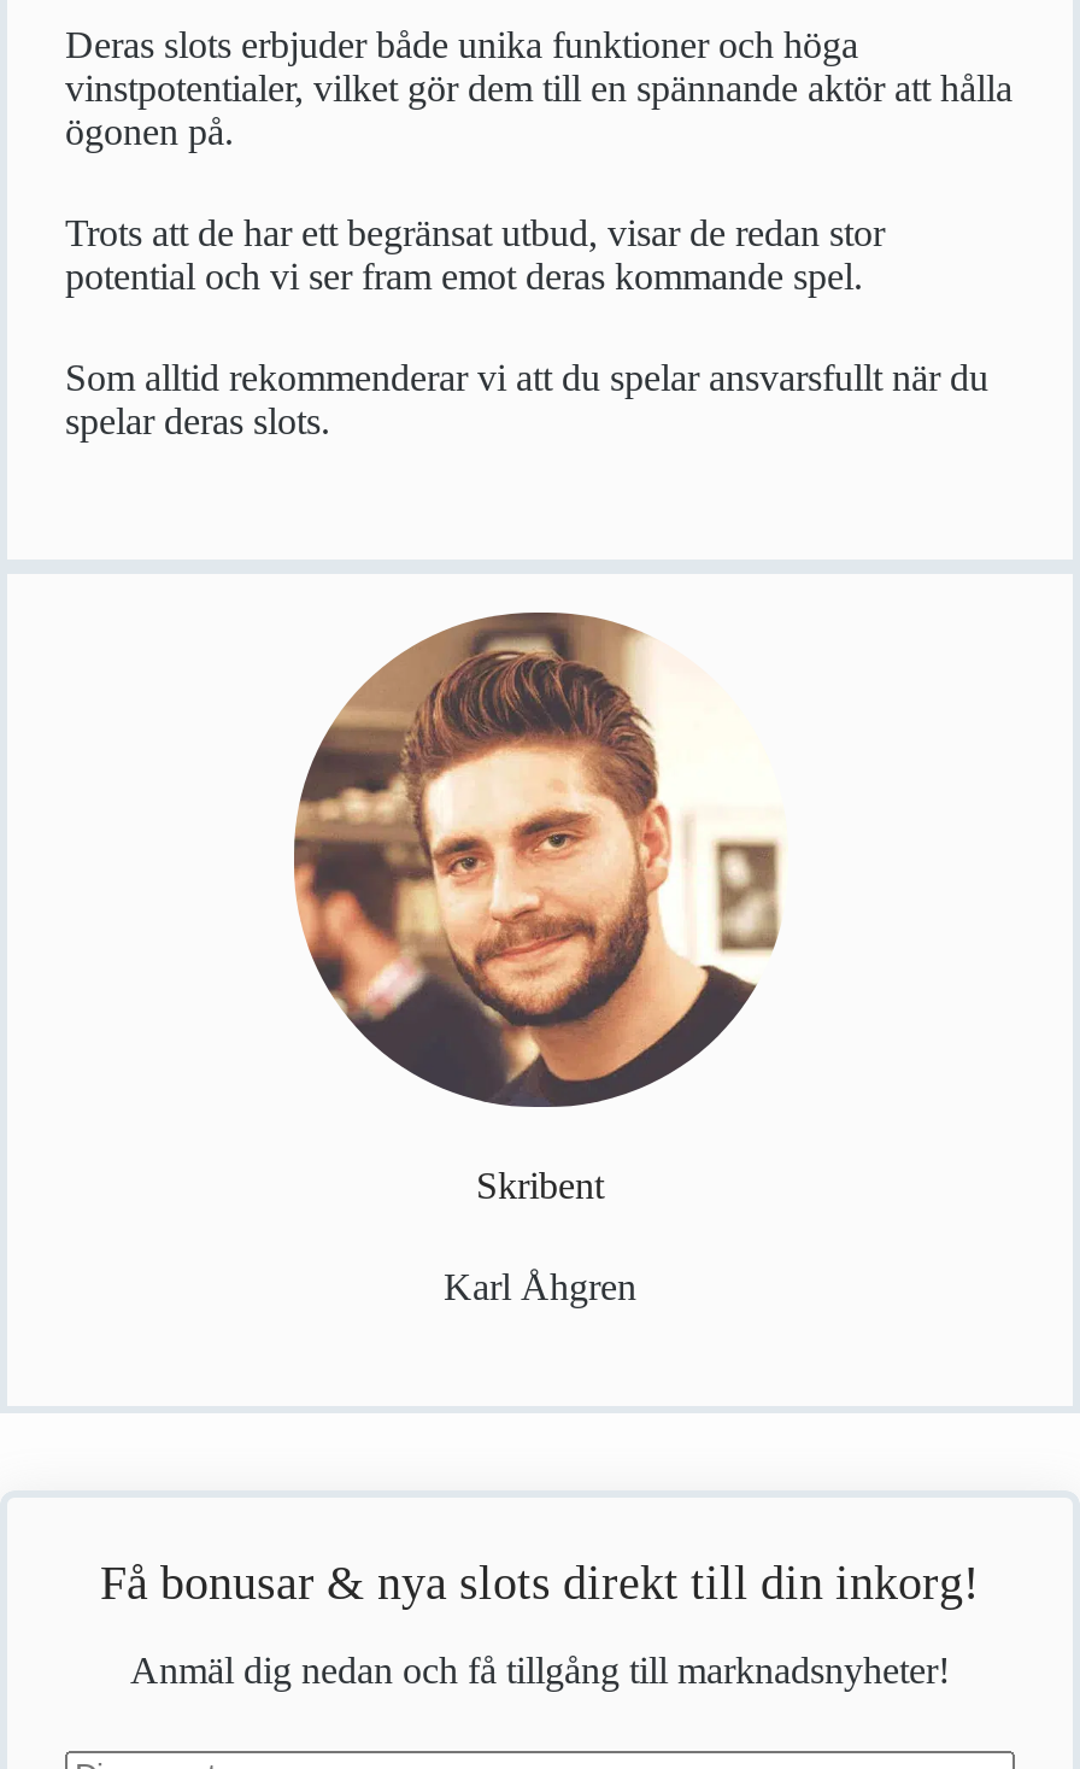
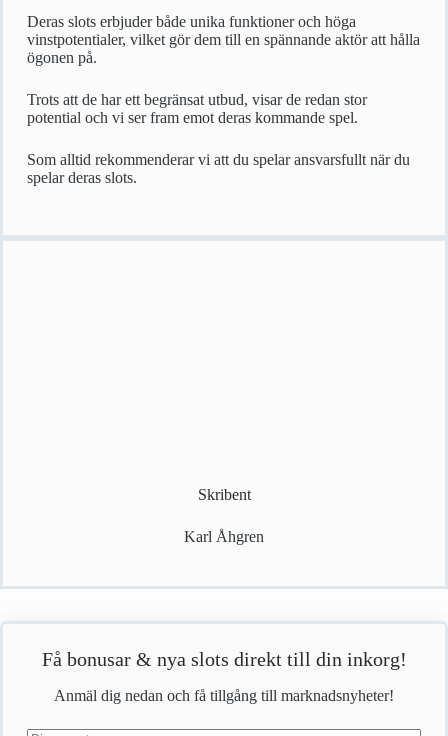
[292,609,783,1111] [image] -> none

